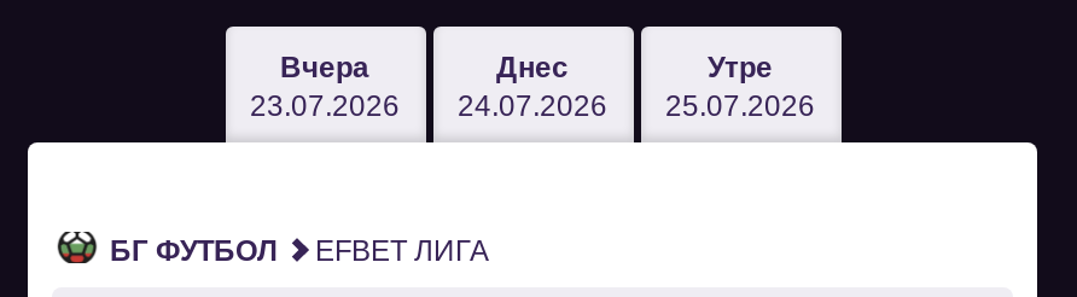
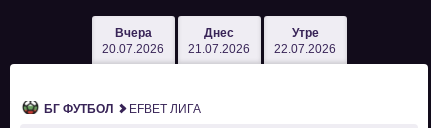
[250,89,400,123] 23.07.2026 -> [102,42,164,56] 20.07.2026
[458,89,607,123] 24.07.2026 -> [188,42,250,56] 21.07.2026
[665,89,815,123] 25.07.2026 -> [274,42,336,56] 22.07.2026

